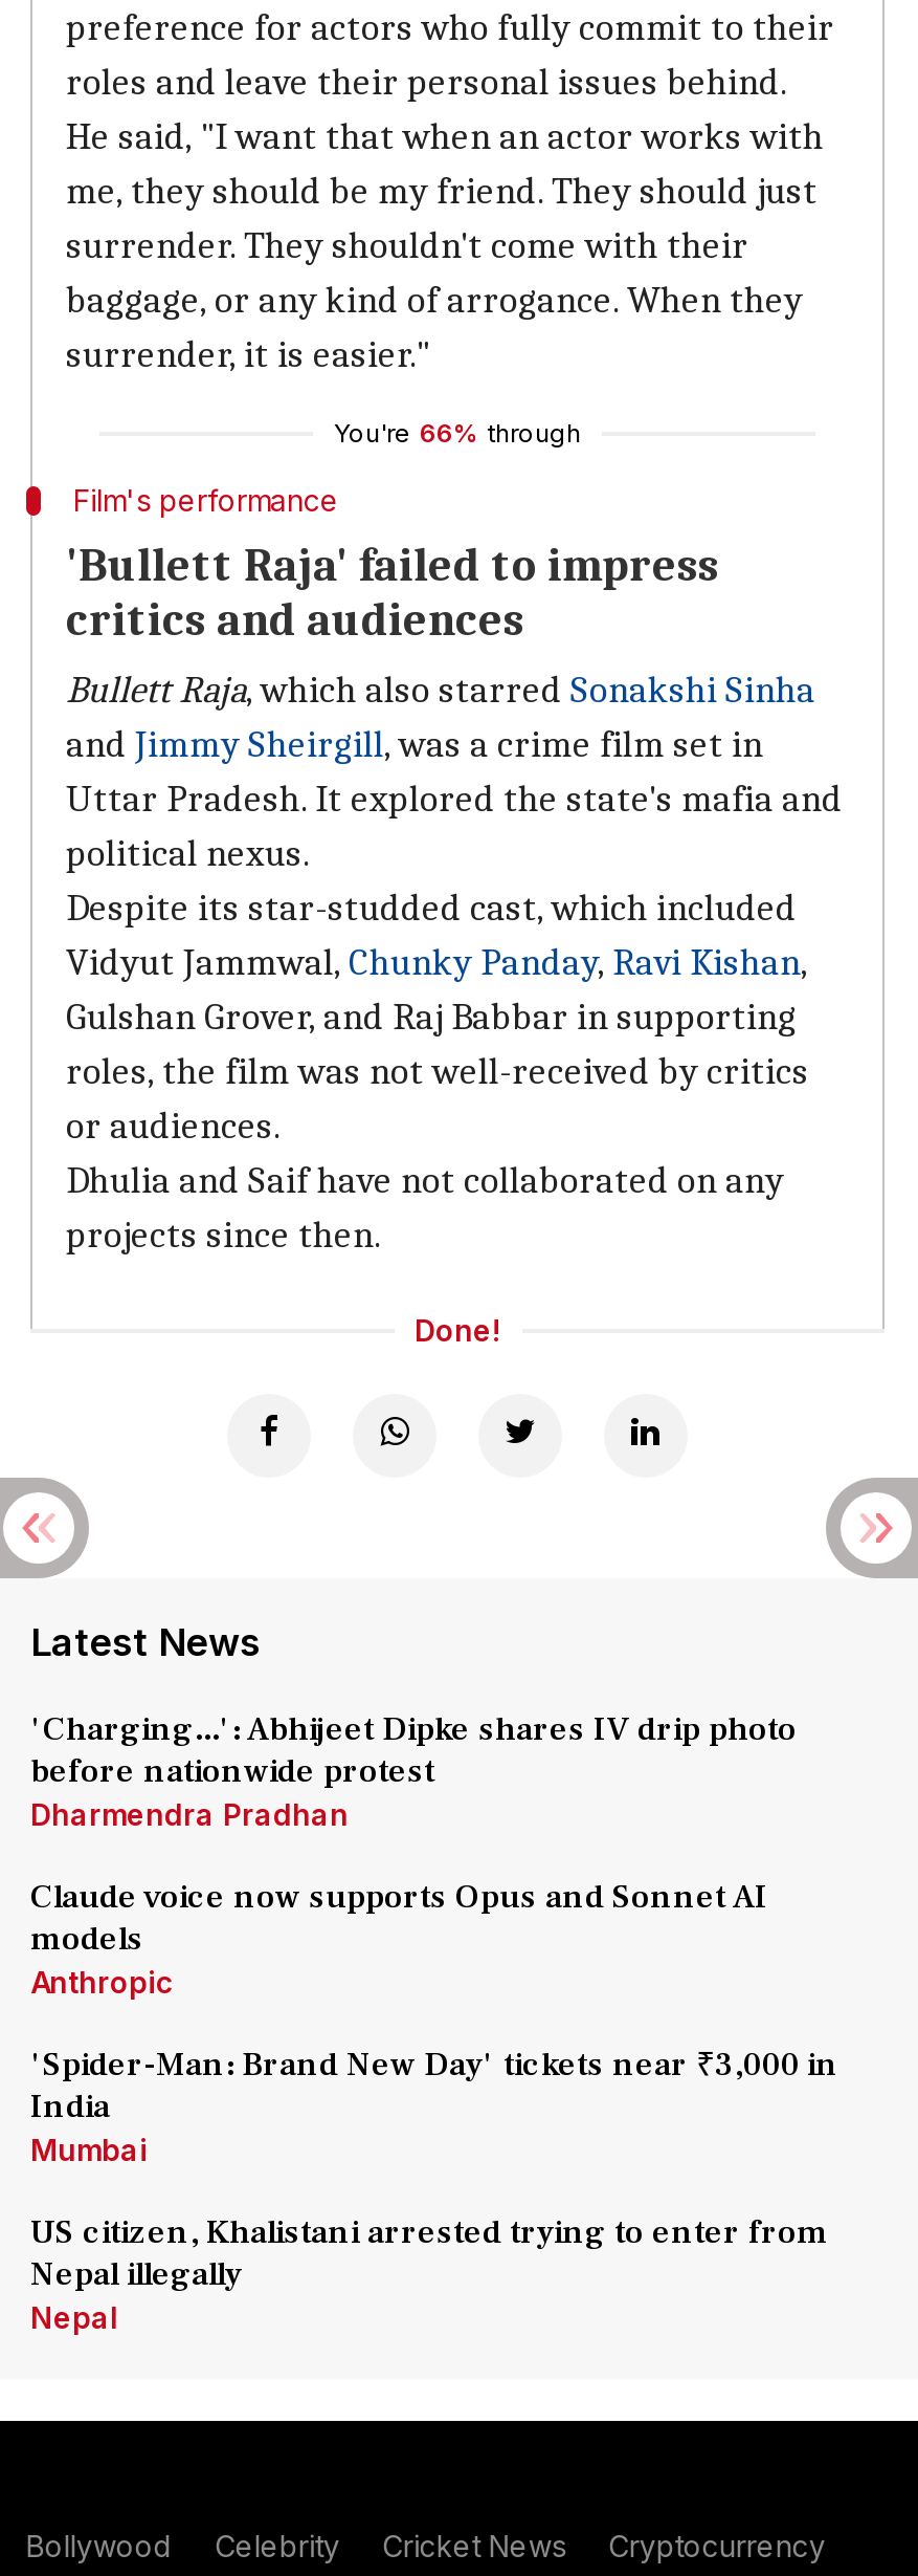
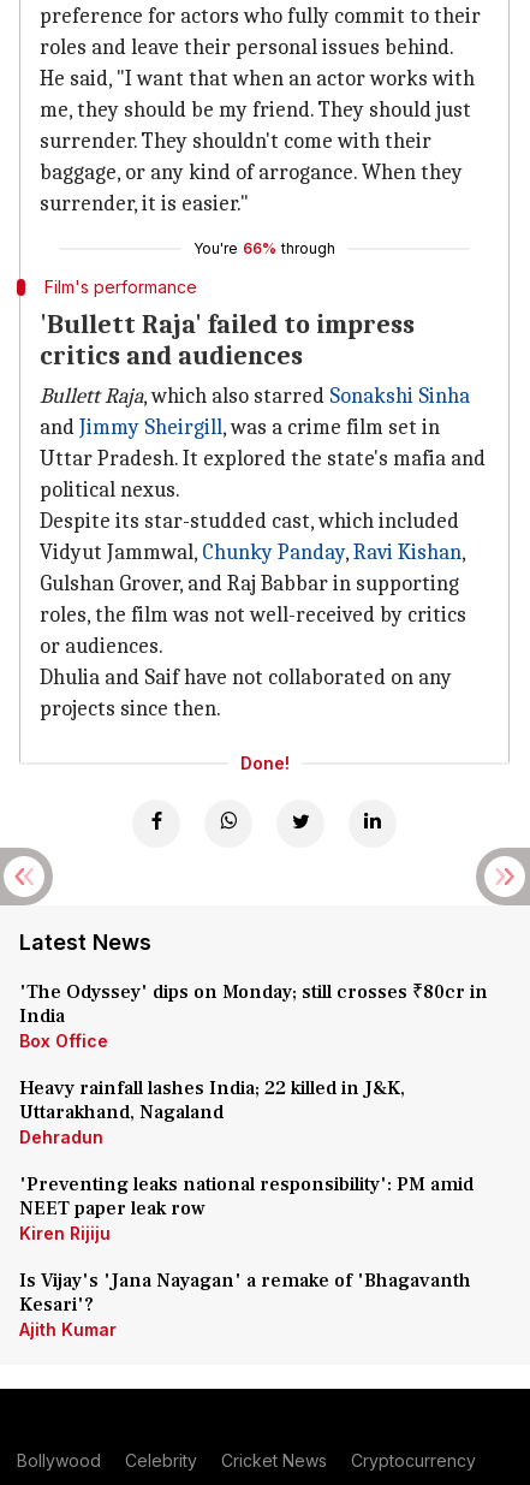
[30,1708,838,2086] 'Charging...': Abhijeet Dipke shares IV drip photo | before nationwide protest | Dharmendra Pradhan | Claude voice now supports Opus and Sonnet AI | models | Anthropic | 'Spider-Man: Brand New Day' tickets near ₹3,000 in -> [19,980,488,1004] 'The Odyssey' dips on Monday; still crosses ₹80cr in
moved [30,2086,110,2127] -> [19,1004,65,1028]: India
[30,2132,828,2335] Mumbai | US citizen, Khalistani arrested trying to enter from | Nepal illegally | Nepal -> [19,1030,474,1340] Box Office | Heavy rainfall lashes India; 22 killed in J&K, | Uttarakhand, Nagaland | Dehradun | 'Preventing leaks national responsibility': PM amid | NEET paper leak row | Kiren Rijiju | Is Vijay's 'Jana Nayagan' a remake of 'Bhagavanth | Kesari'? | Ajith Kumar

